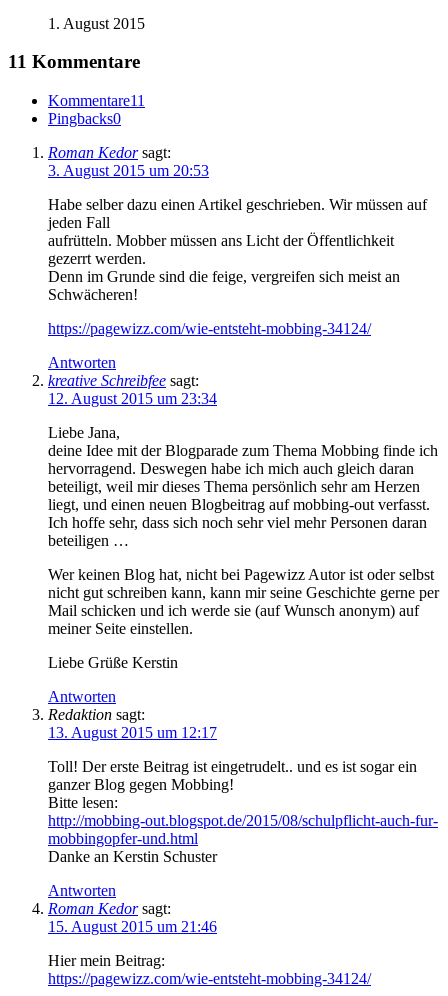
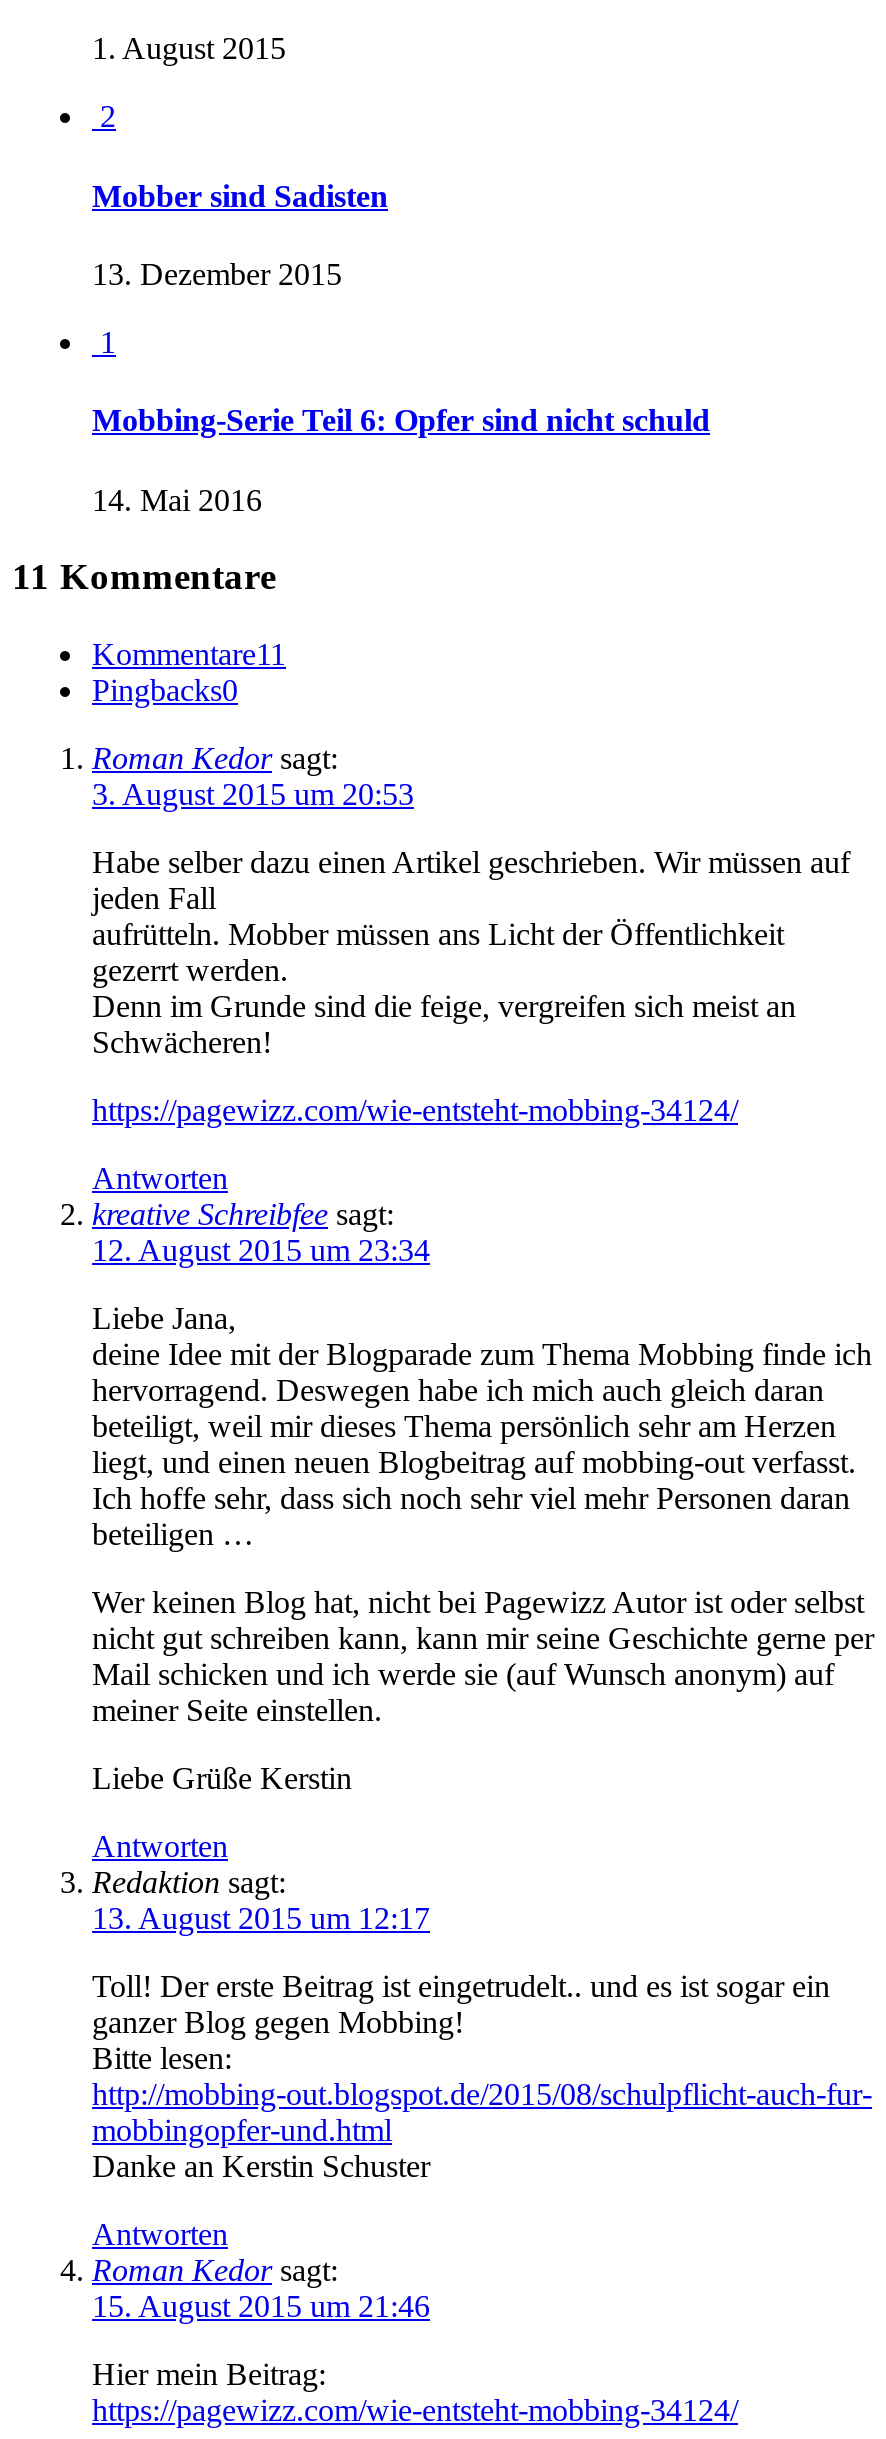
none -> [92,100,710,516] 2 | Mobber sind Sadisten | 13. Dezember 2015 | 1 | Mobbing-Serie Teil 6: Opfer sind nicht schuld | 14. Mai 2016

